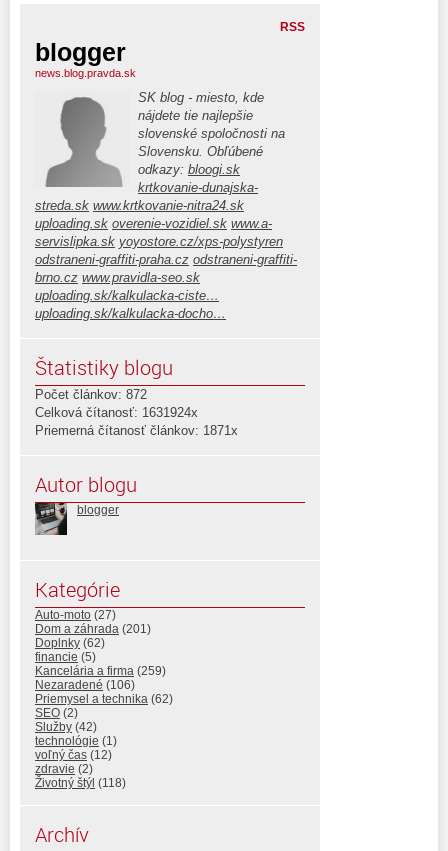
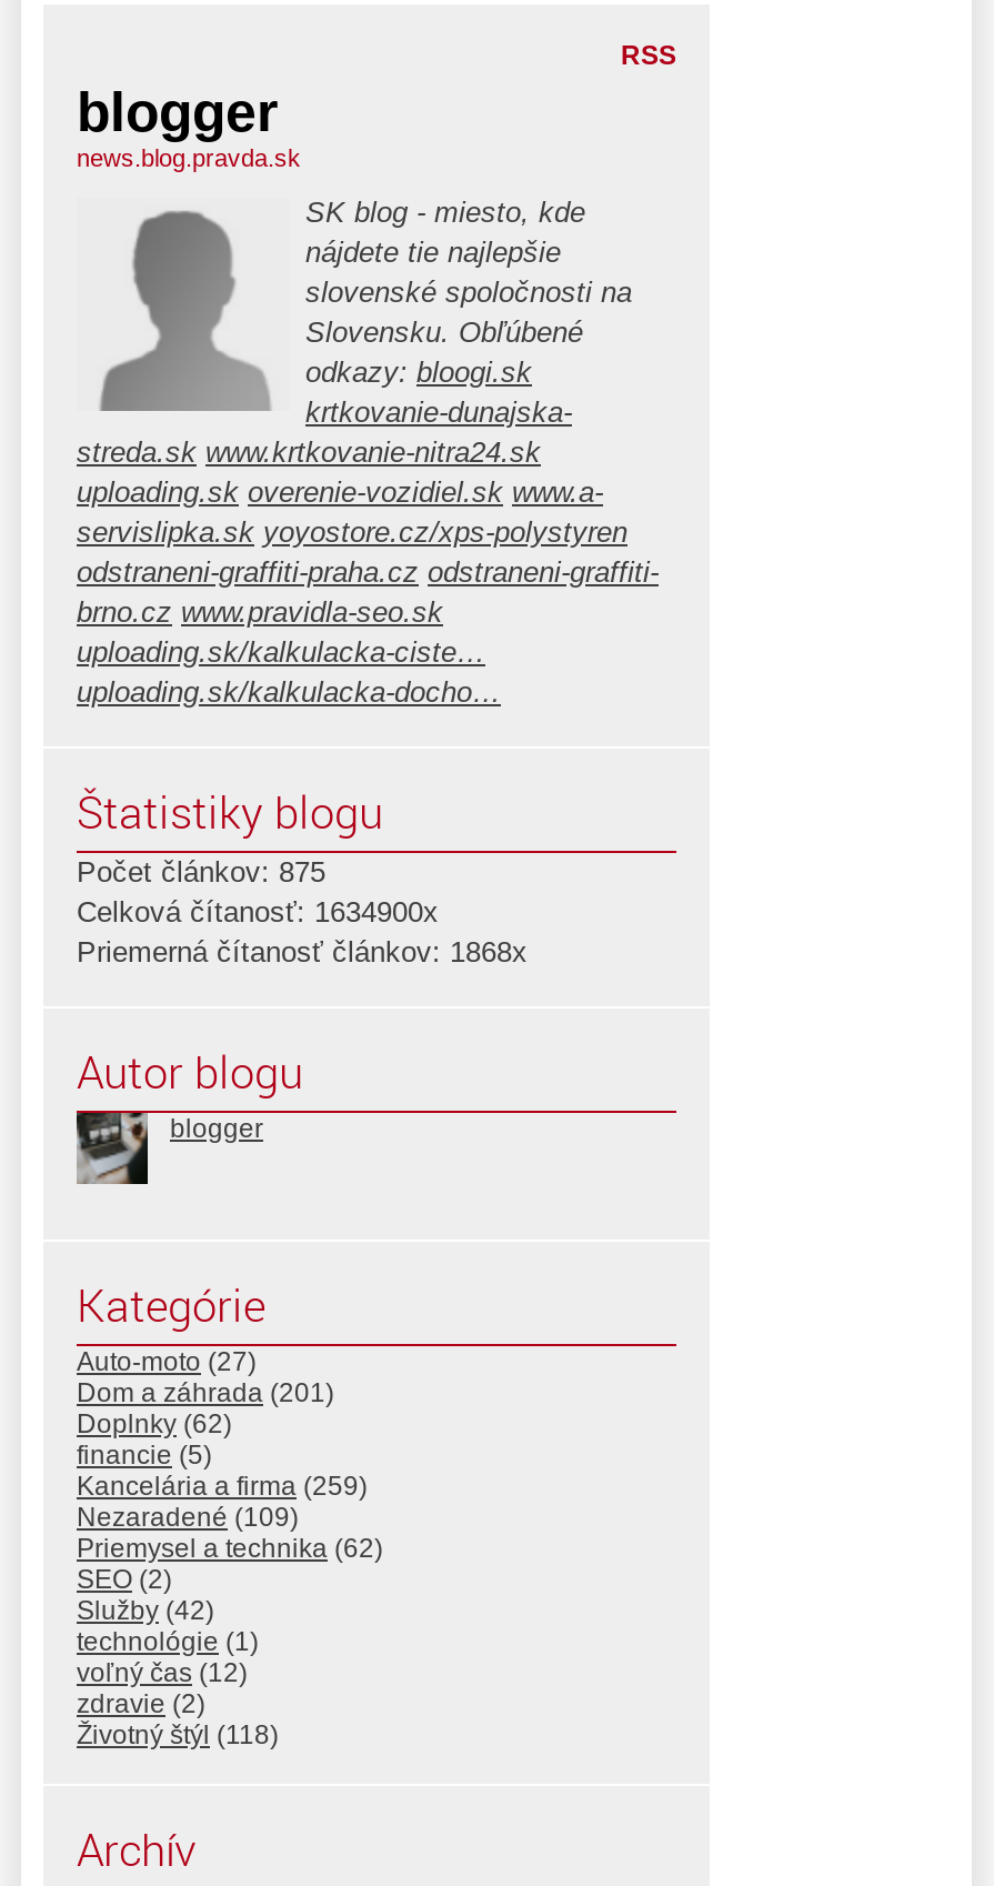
[35,387,147,402] Počet článkov: 872 -> [77,856,325,890] Počet článkov: 875
[35,405,198,420] Celková čítanosť: 1631924x -> [77,896,439,930] Celková čítanosť: 1634900x
[35,423,238,438] Priemerná čítanosť článkov: 1871x -> [77,936,528,970] Priemerná čítanosť článkov: 1868x
[35,678,135,692] Nezaradené (106) -> [77,1503,299,1534] Nezaradené (109)

